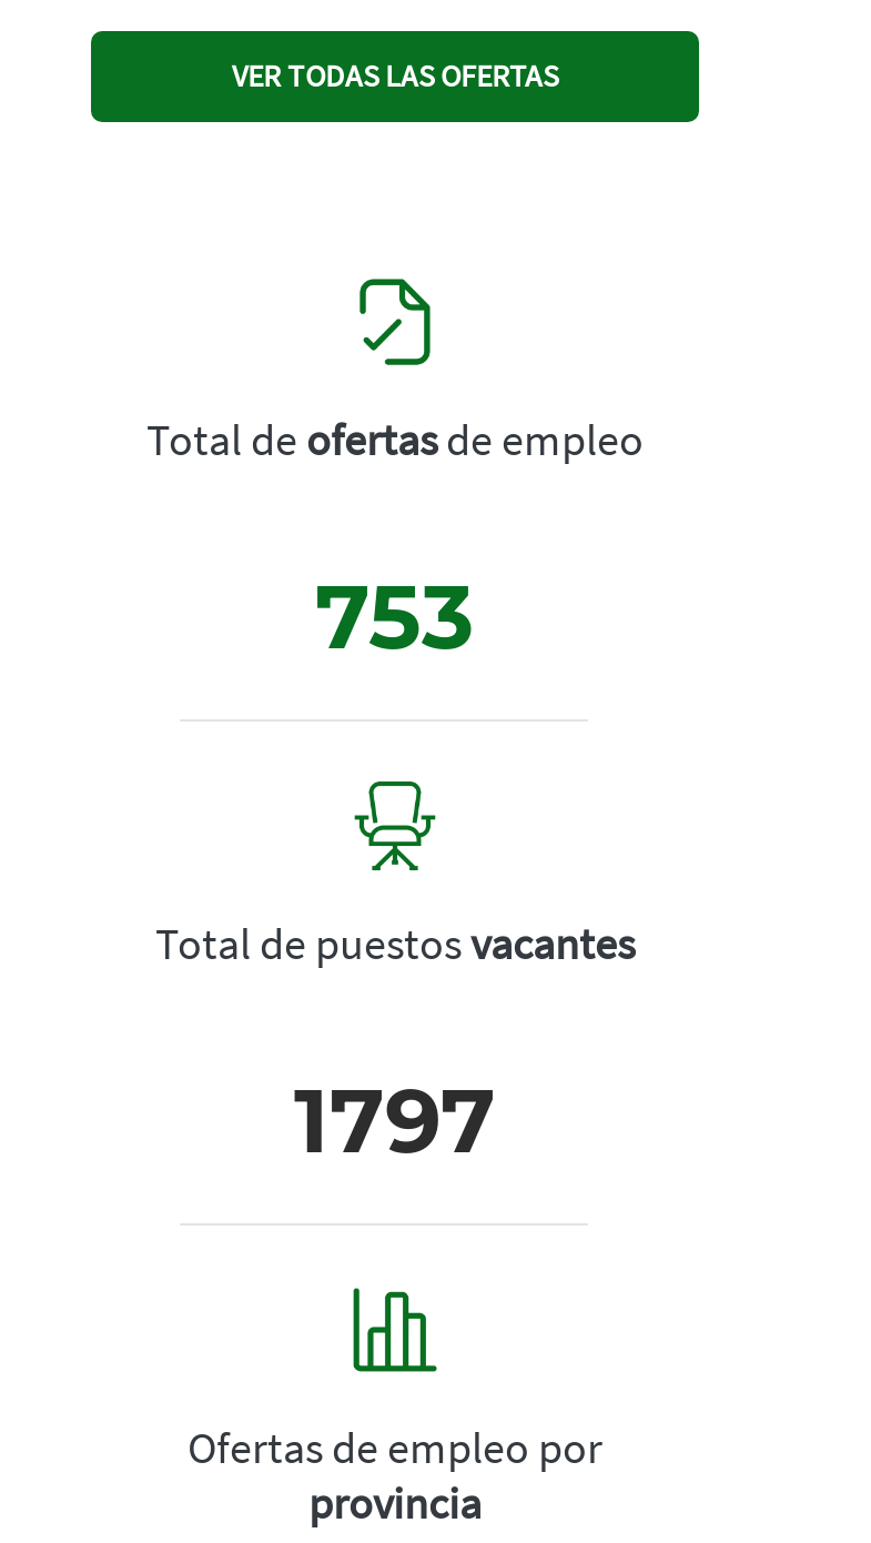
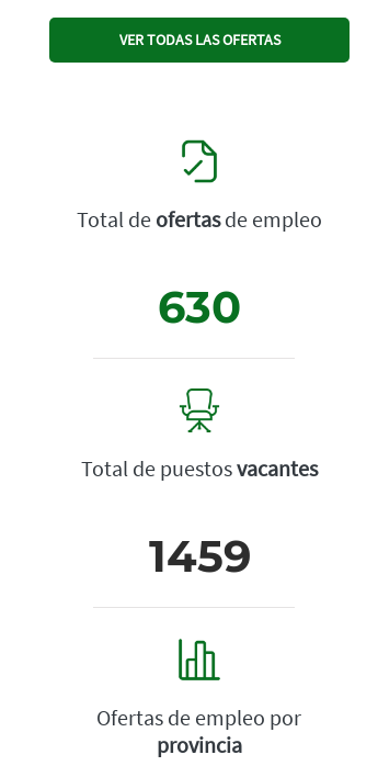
[315,562,475,671] 753 -> [158,280,241,333] 630
[294,1066,496,1175] 1797 -> [148,529,250,583] 1459

